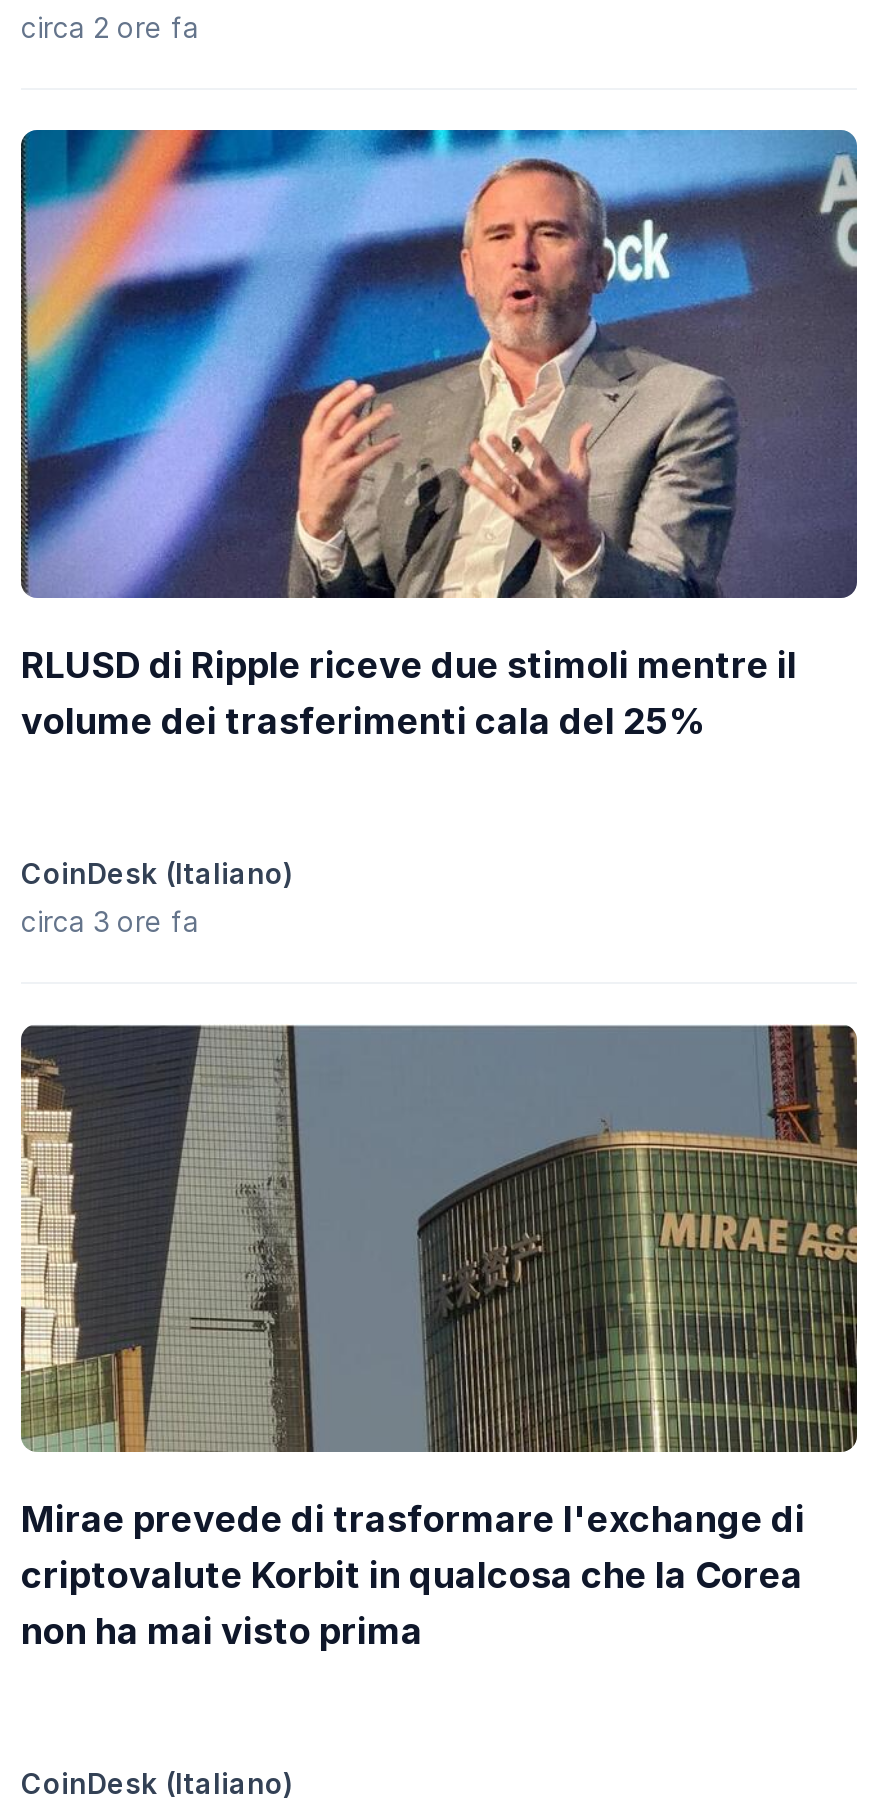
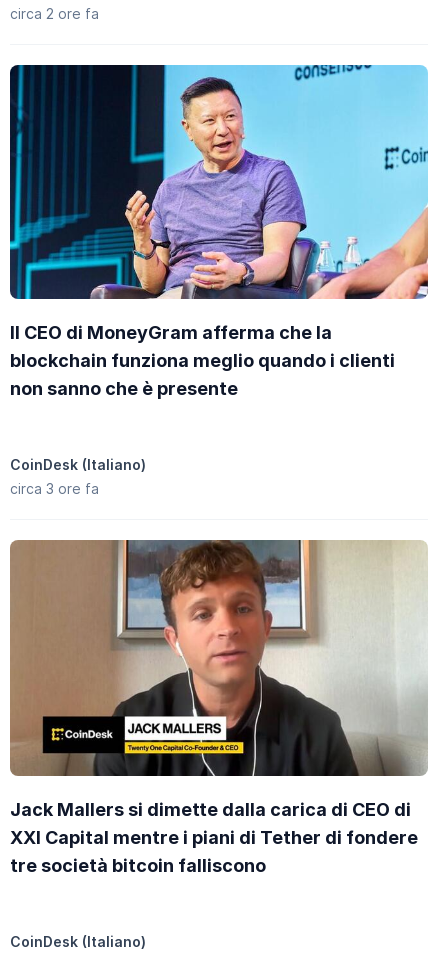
[21,128,859,743] [image] | RLUSD di Ripple riceve due stimoli mentre il | volume dei trasferimenti cala del 25% -> [9,64,429,399] [image] | Il CEO di MoneyGram afferma che la | blockchain funziona meglio quando i clienti | non sanno che è presente
[19,1024,859,1652] [image] | Mirae prevede di trasformare l'exchange di | criptovalute Korbit in qualcosa che la Corea | non ha mai visto prima -> [10,539,428,876] [image] | Jack Mallers si dimette dalla carica di CEO di | XXI Capital mentre i piani di Tether di fondere | tre società bitcoin falliscono

